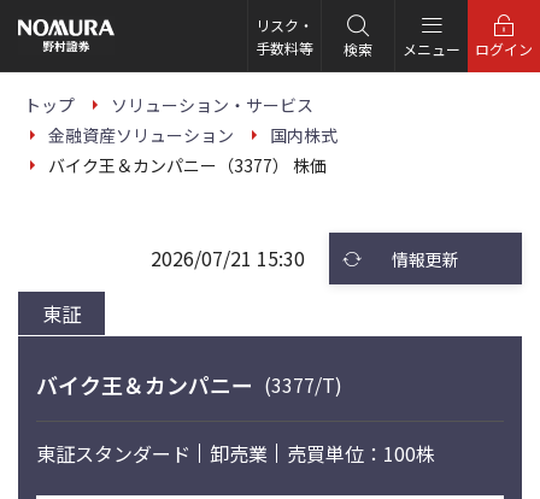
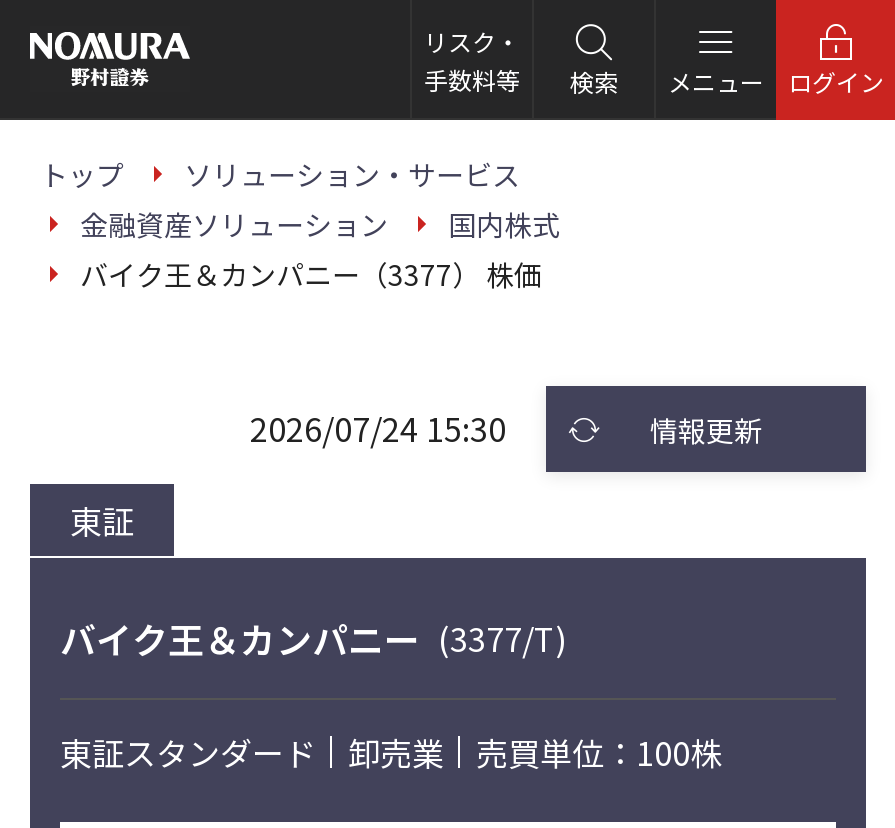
[151,243,305,272] 2026/07/21 15:30 -> [250,404,506,452] 2026/07/24 15:30

